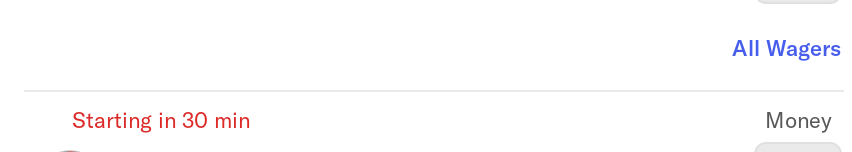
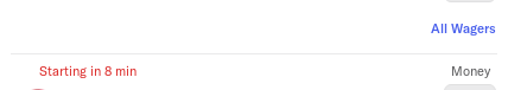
[72,106,250,134] Starting in 30 min -> [39,63,136,79] Starting in 8 min

